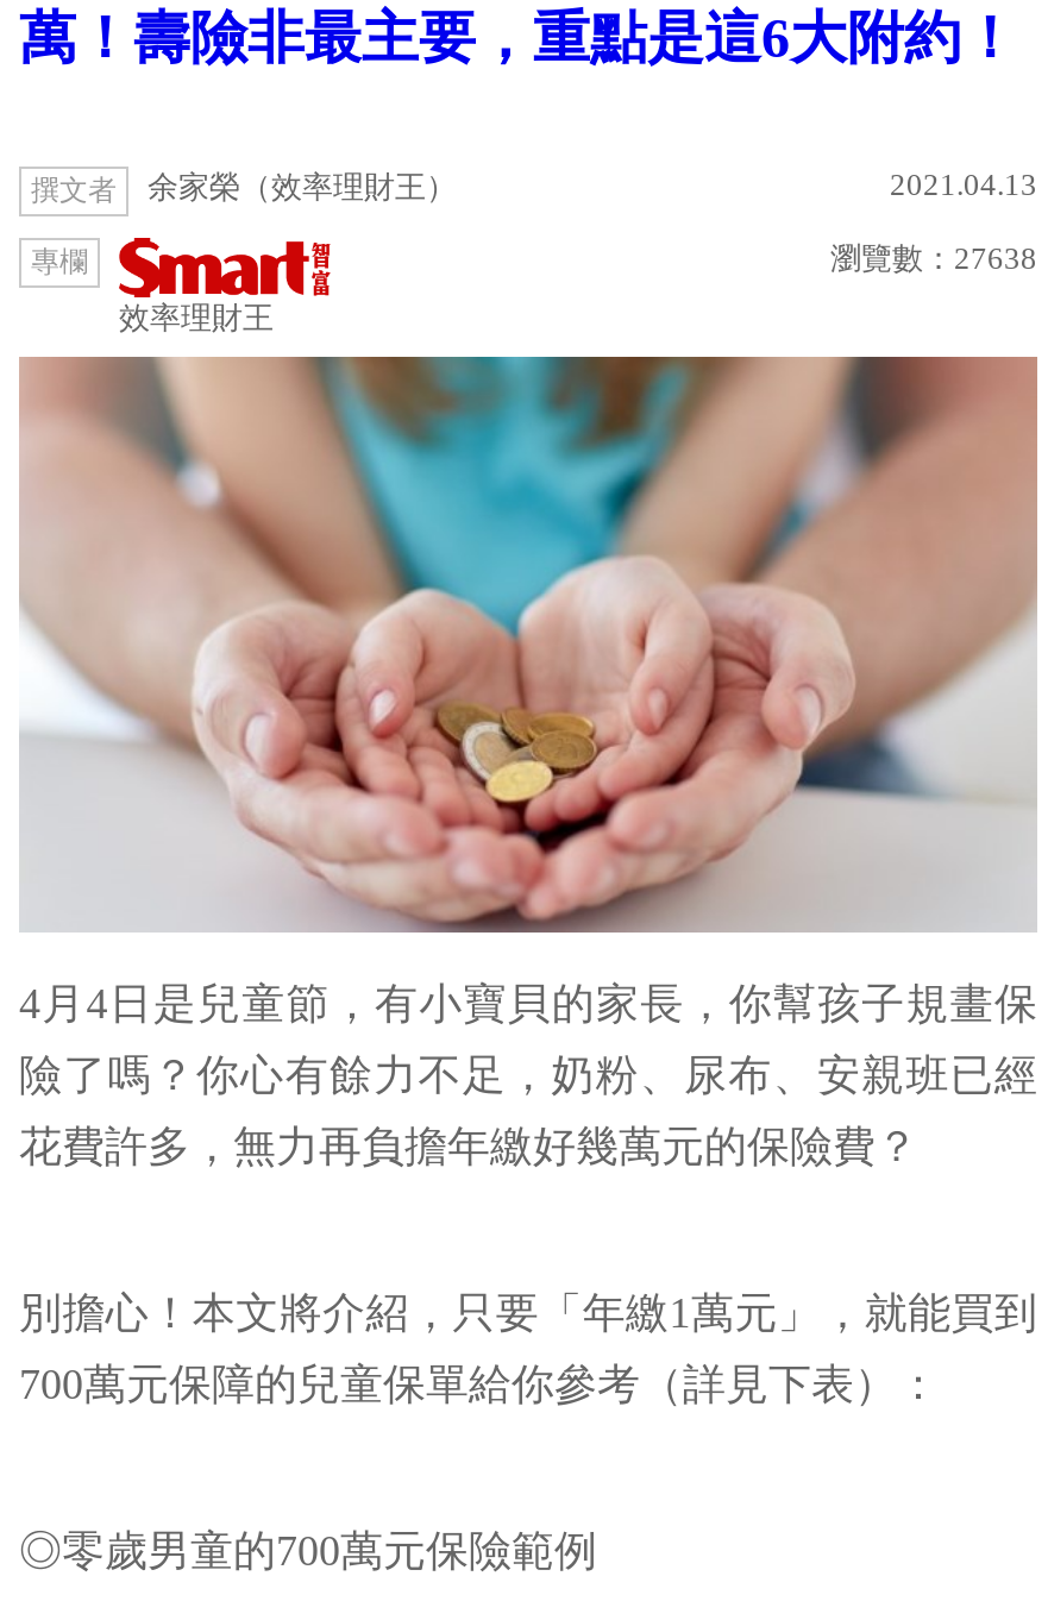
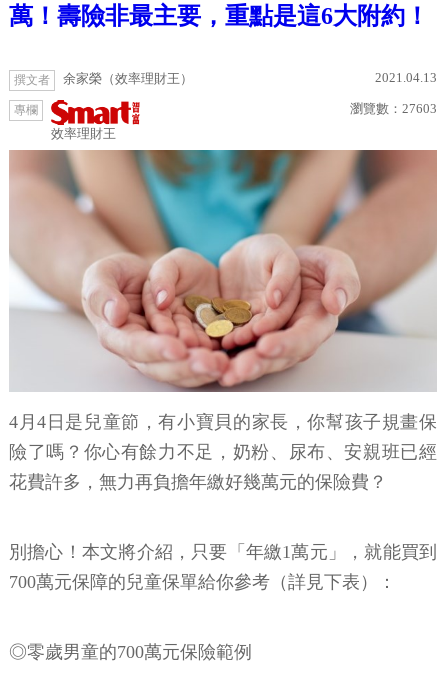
[830,240,1037,276] 瀏覽數：27638 -> [350,101,437,116] 瀏覽數：27603

